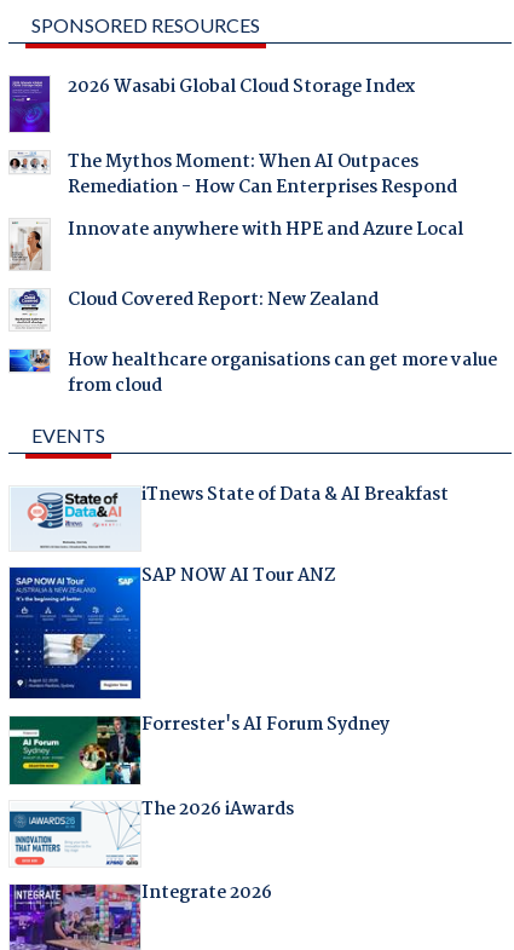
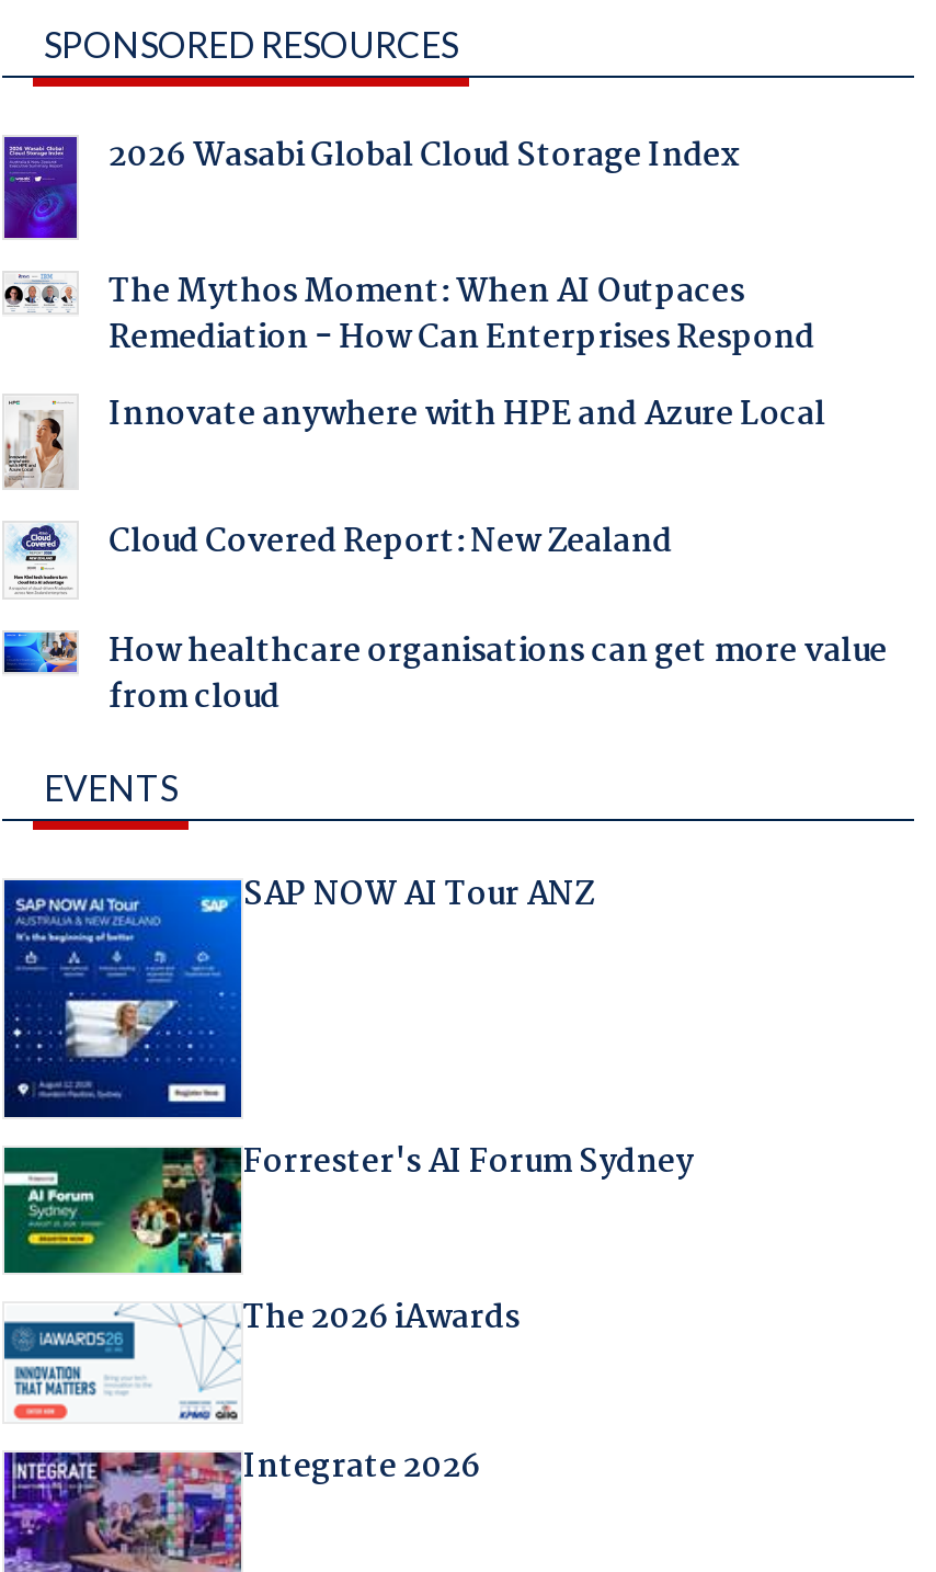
[12,480,449,549] [image] | iTnews State of Data & AI Breakfast -> none

